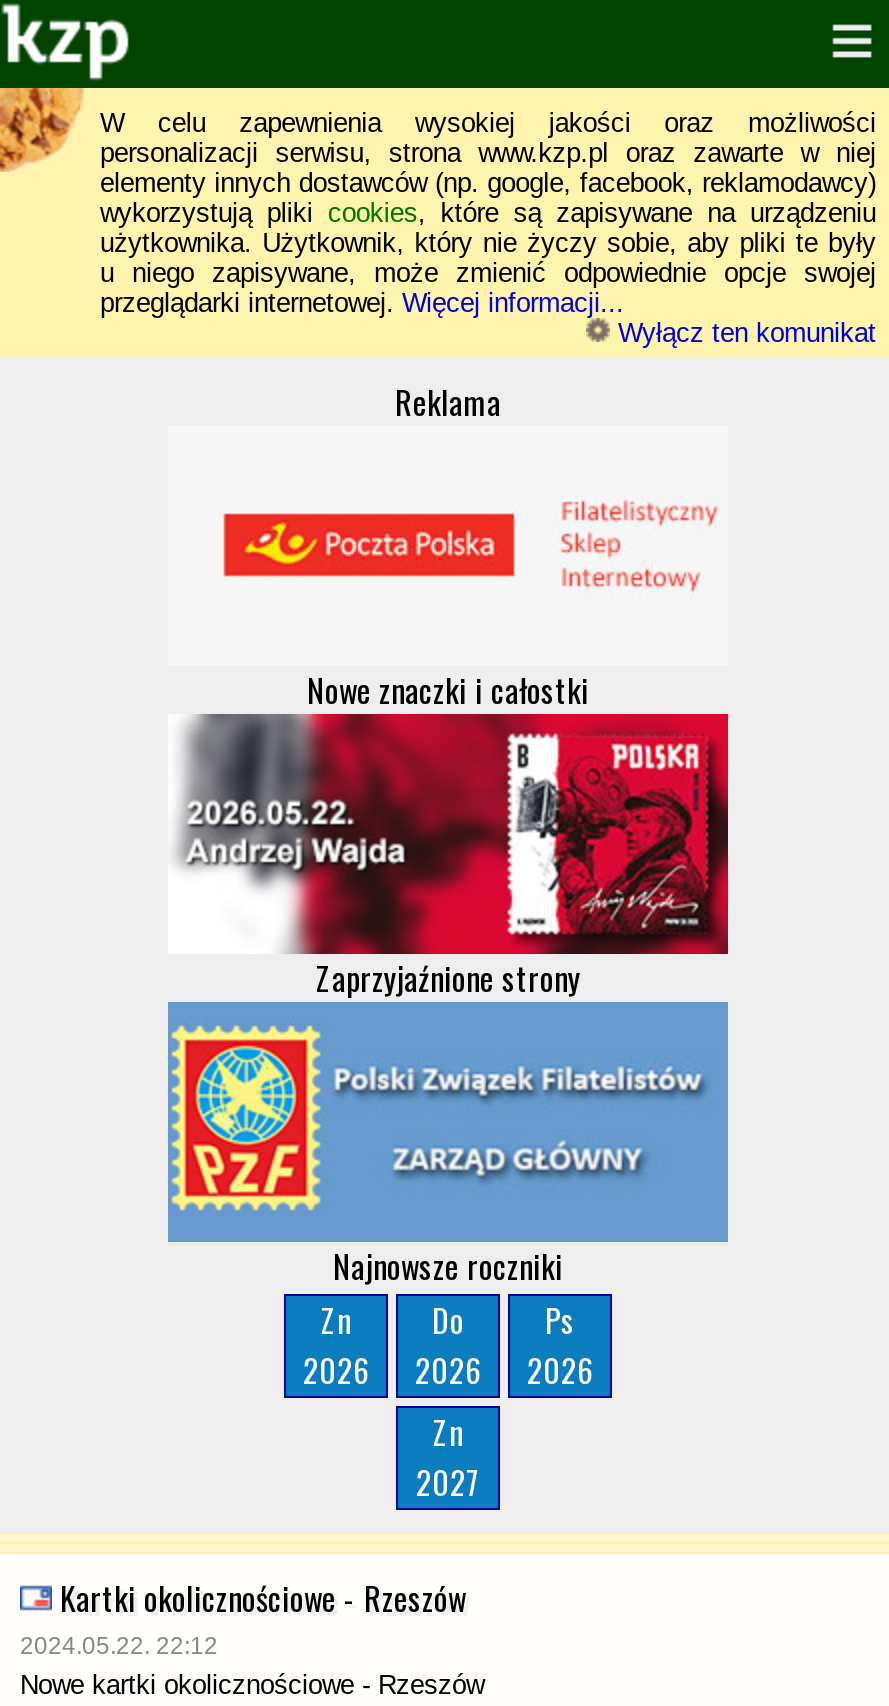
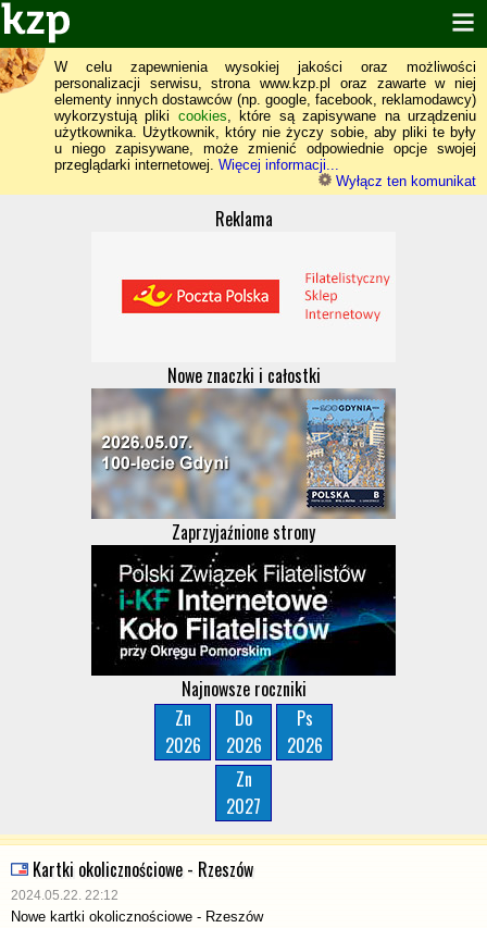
[168,712,730,956] [image] -> [90,387,397,520] [image]
[168,1002,728,1242] [image] -> [90,544,397,677] [image]

